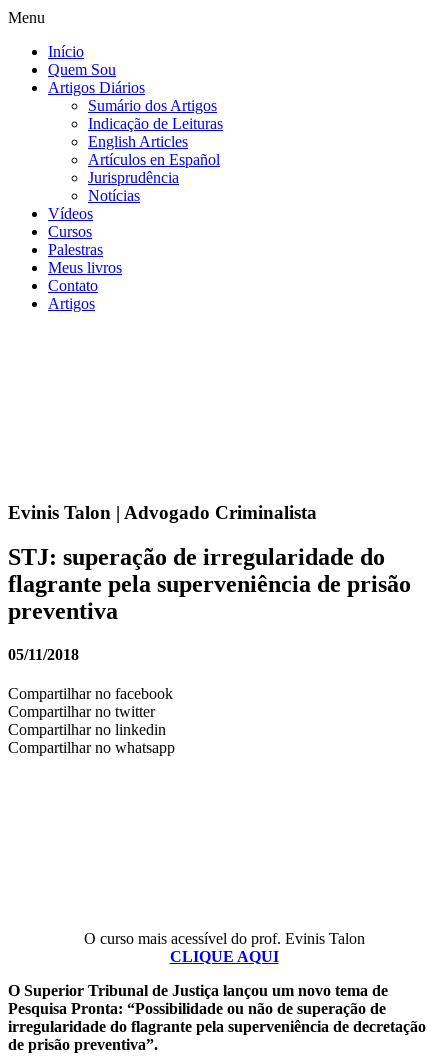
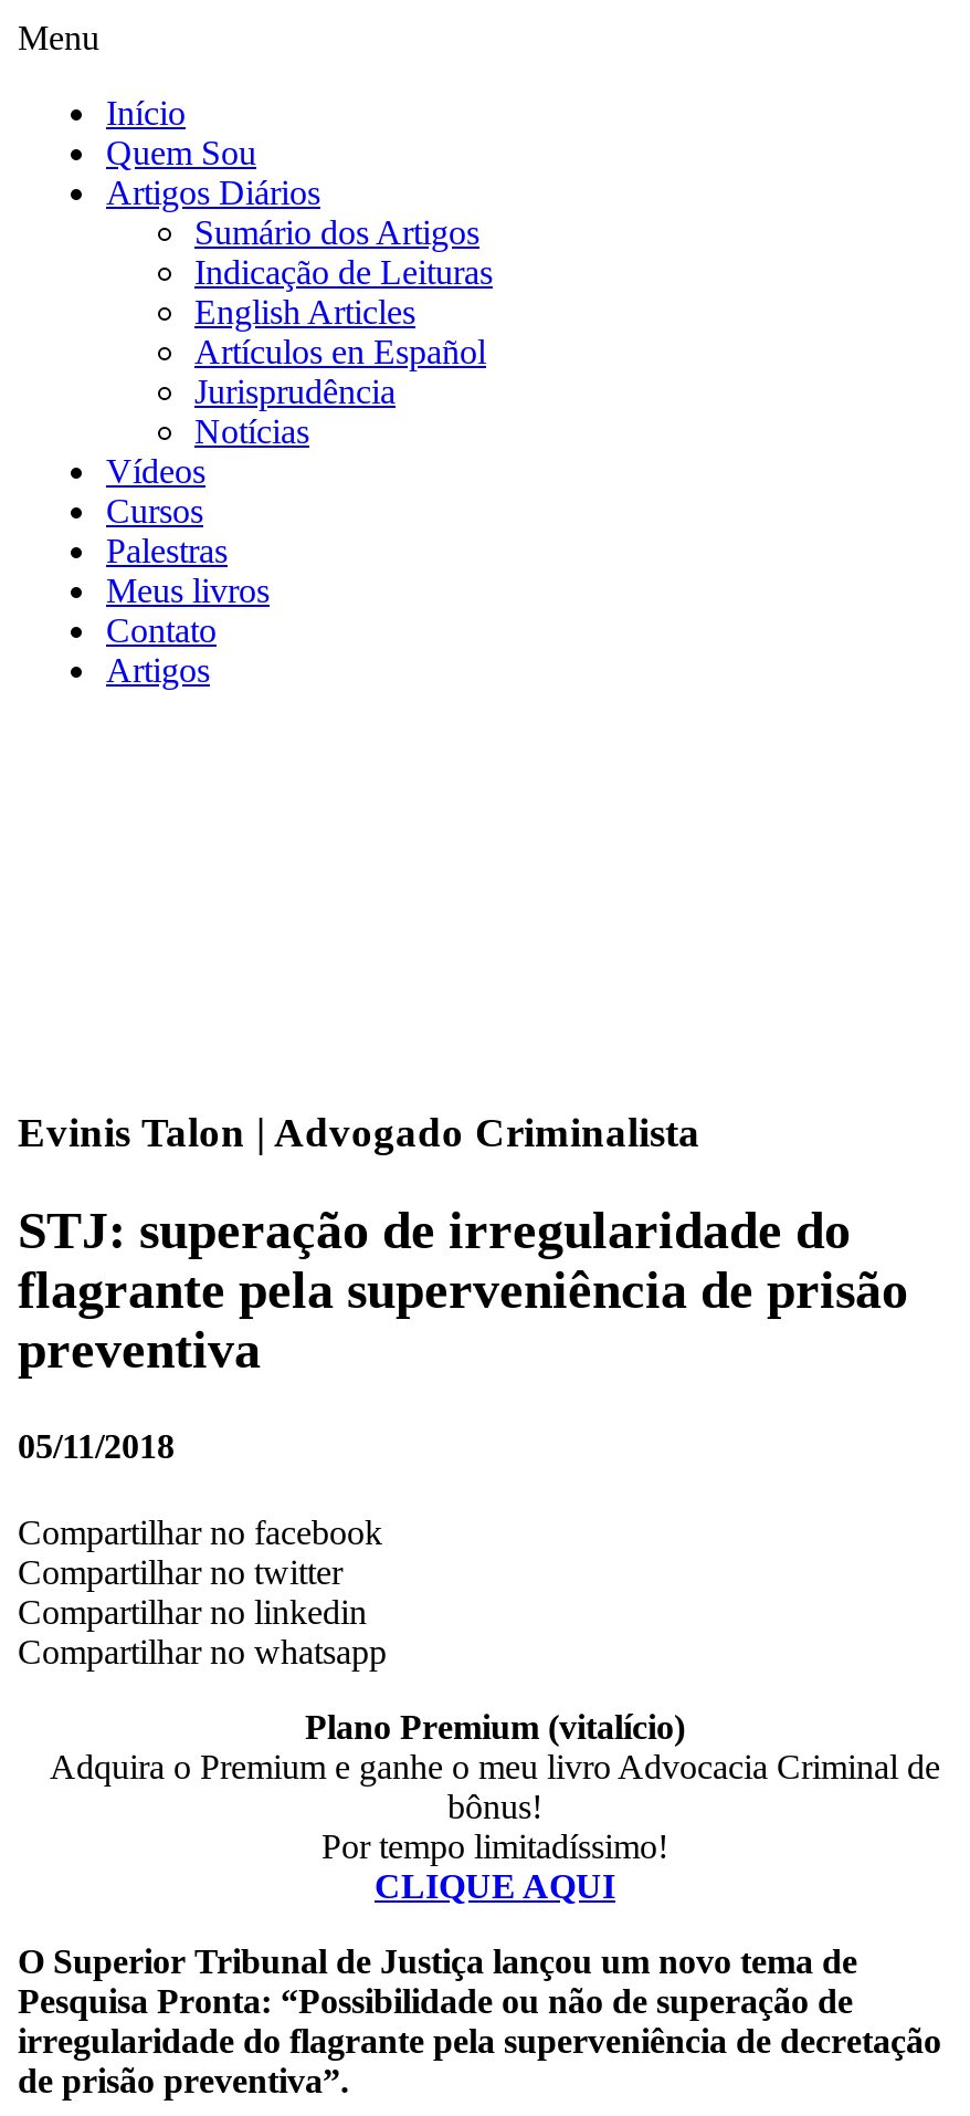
[83,930,364,947] O curso mais acessível do prof. Evinis Talon -> [50,1708,940,1865] Plano Premium (vitalício) | Adquira o Premium e ganhe o meu livro Advocacia Criminal de | bônus! | Por tempo limitadíssimo!

